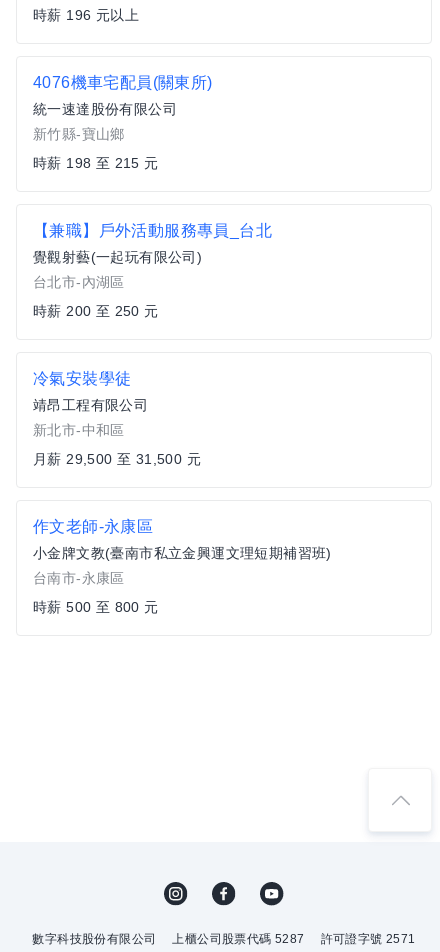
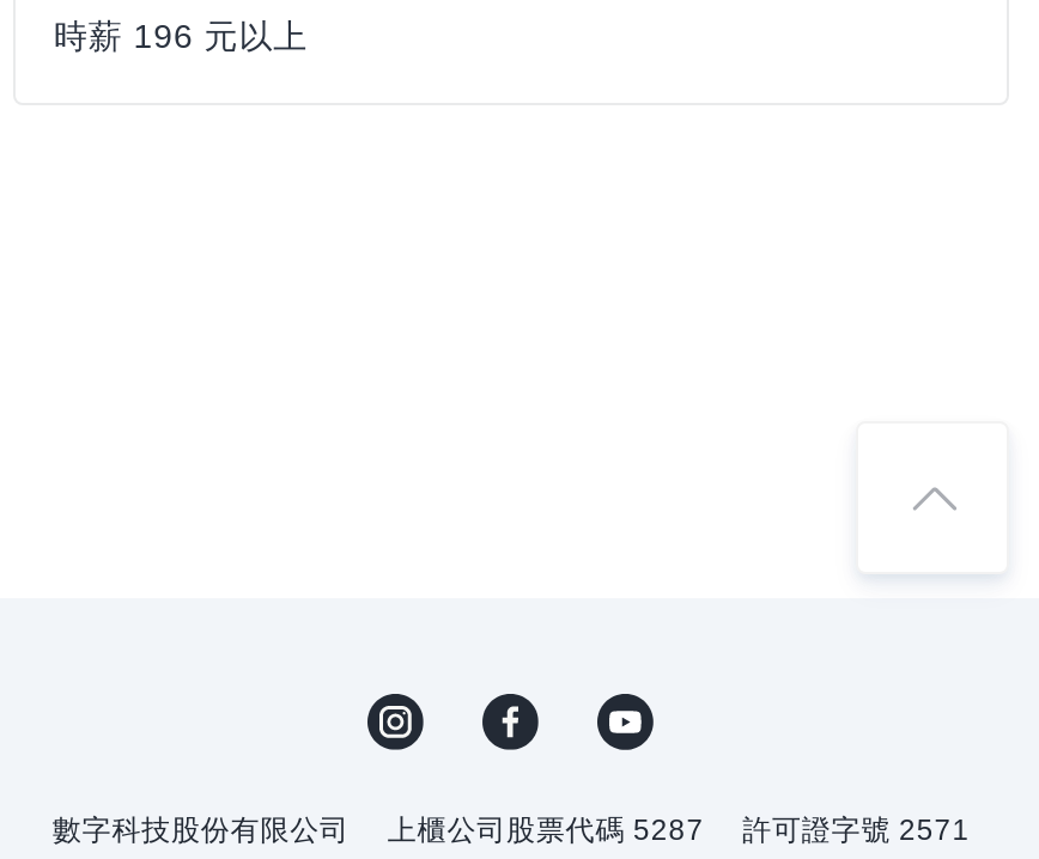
[33,74,213,171] 4076機車宅配員(關東所) | 統一速達股份有限公司 | 新竹縣-寶山鄉 | 時薪 198 至 215 元 -> none
[33,222,272,319] 【兼職】戶外活動服務專員_台北 | 覺觀射藝(一起玩有限公司) | 台北市-內湖區 | 時薪 200 至 250 元 -> none
[33,370,201,467] 冷氣安裝學徒 | 靖昂工程有限公司 | 新北市-中和區 | 月薪 29,500 至 31,500 元 -> none
[33,518,332,615] 作文老師-永康區 | 小金牌文教(臺南市私立金興運文理短期補習班) | 台南市-永康區 | 時薪 500 至 800 元 -> none

